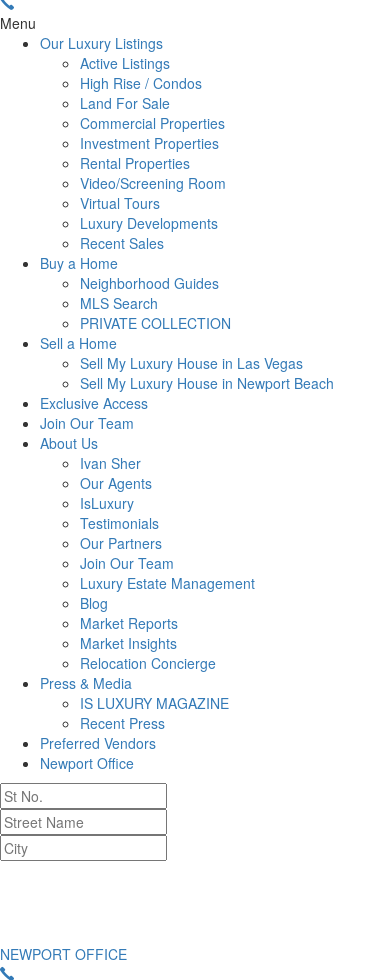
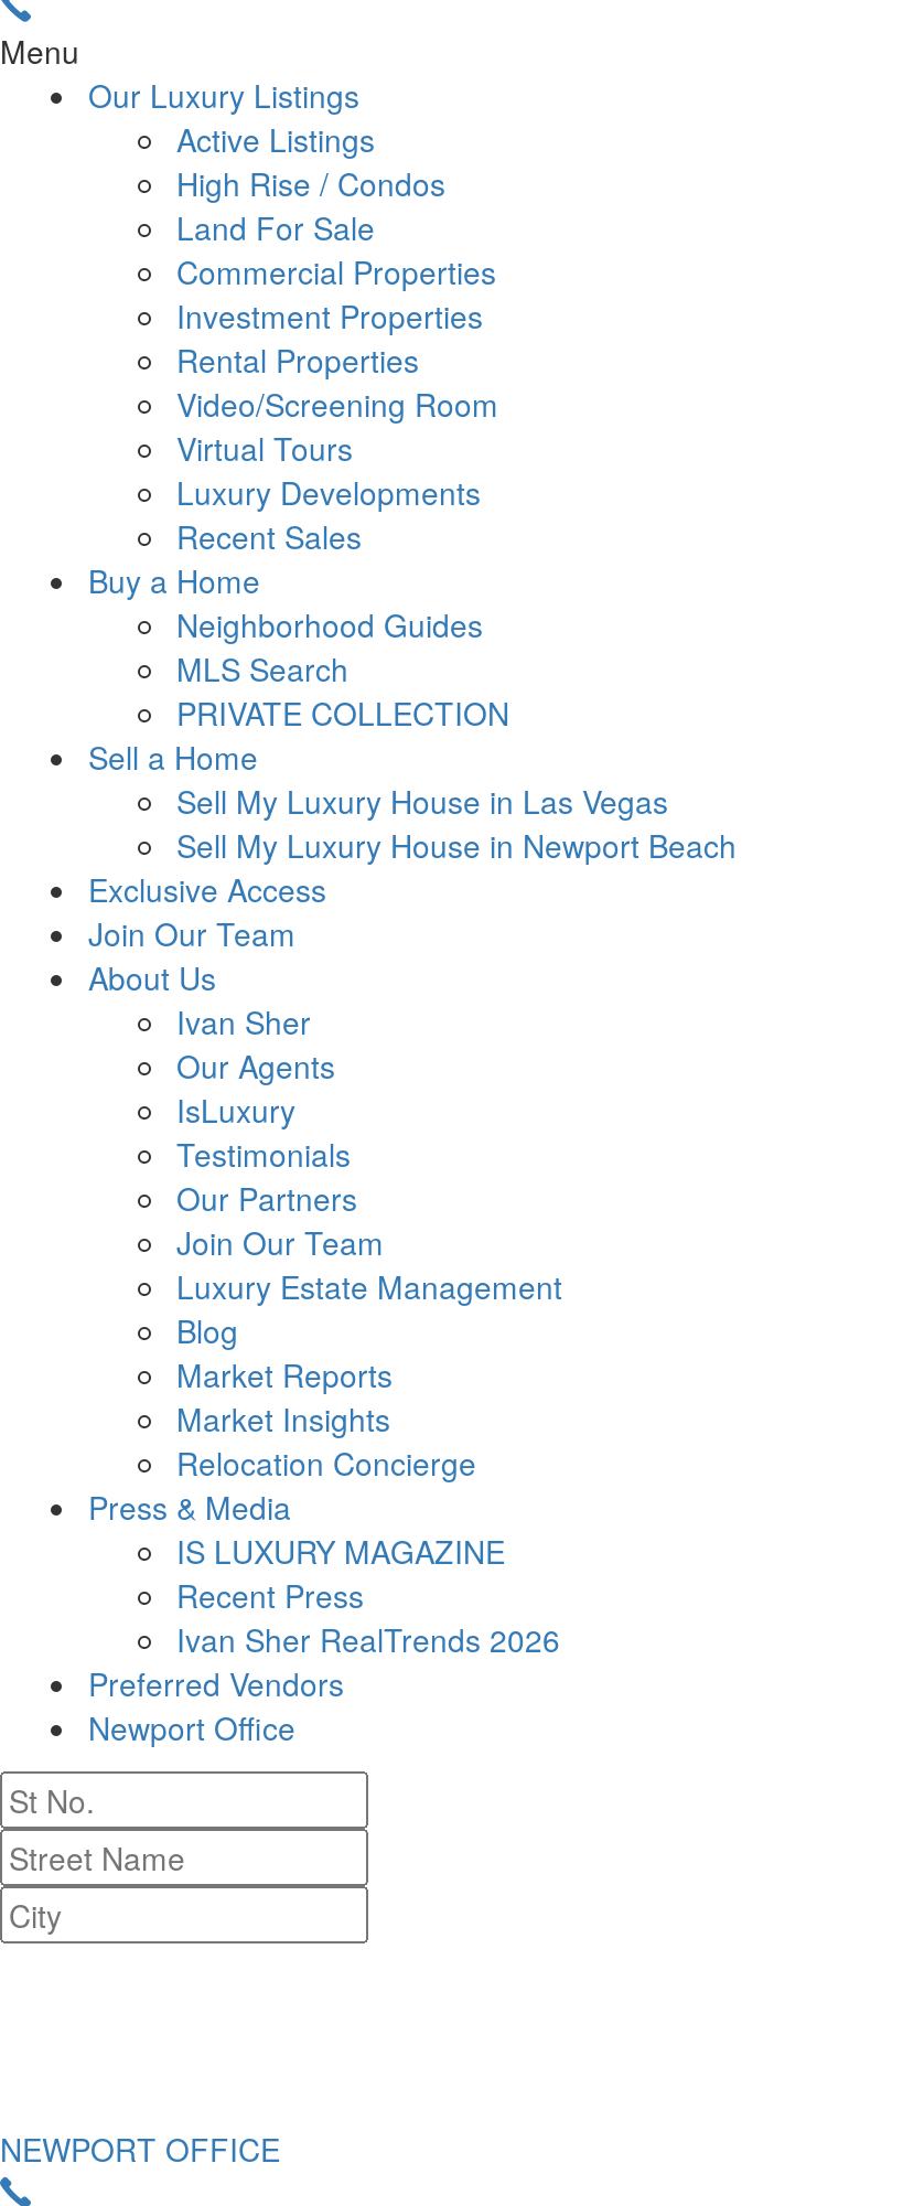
none -> [176,1617,560,1662] Ivan Sher RealTrends 2026

